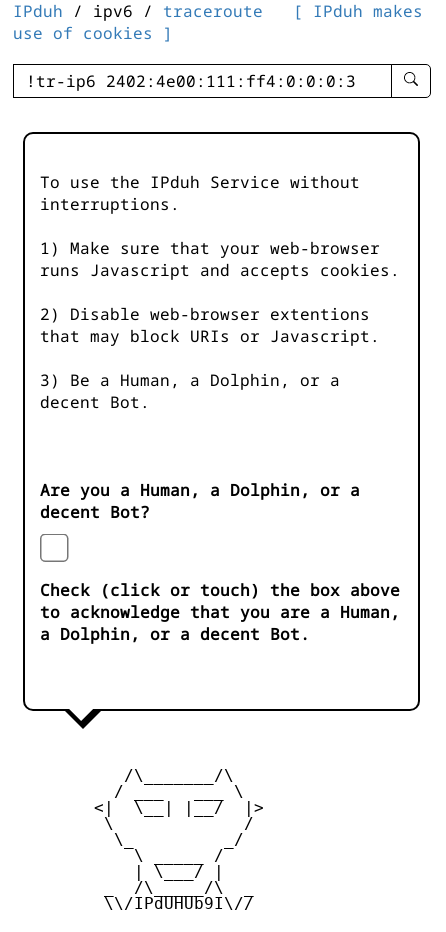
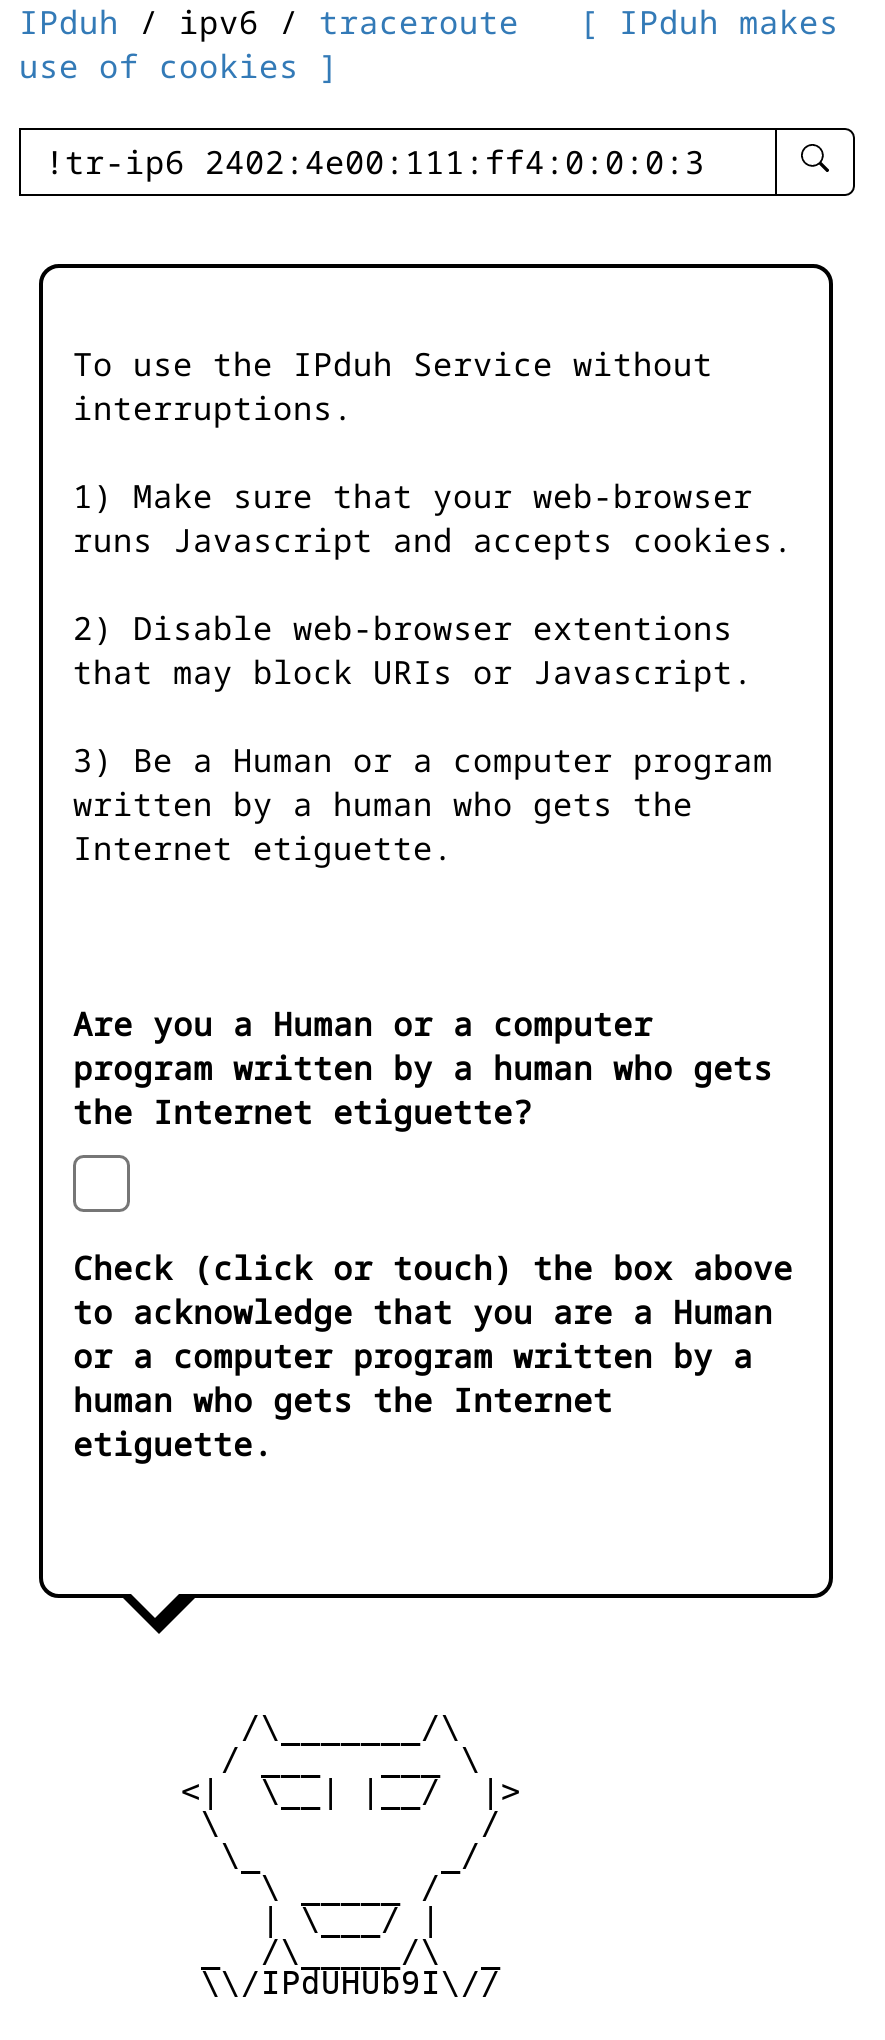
[40,369,340,413] 3) Be a Human, a Dolphin, or a | decent Bot. -> [73,738,773,870] 3) Be a Human or a computer program | written by a human who gets the | Internet etiguette.
[40,479,360,523] Are you a Human, a Dolphin, or a | decent Bot? -> [73,1002,773,1134] Are you a Human or a computer | program written by a human who gets | the Internet etiguette?
[40,601,400,645] to acknowledge that you are a Human, | a Dolphin, or a decent Bot. -> [73,1290,773,1466] to acknowledge that you are a Human | or a computer program written by a | human who gets the Internet | etiguette.

